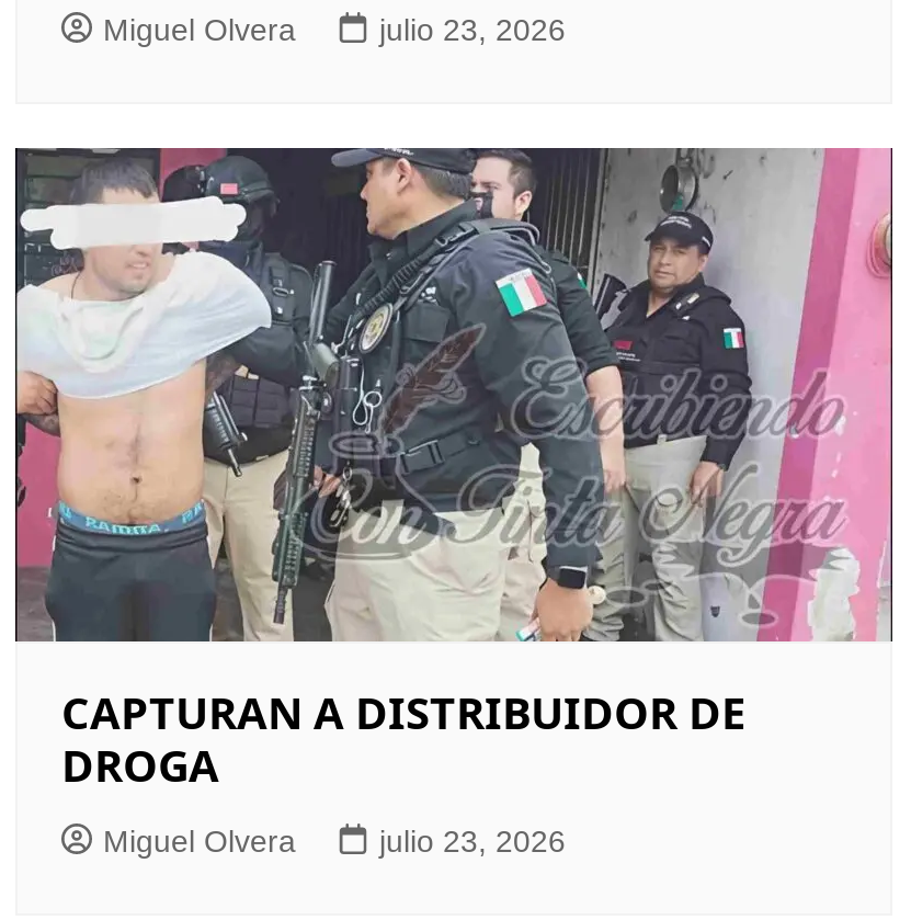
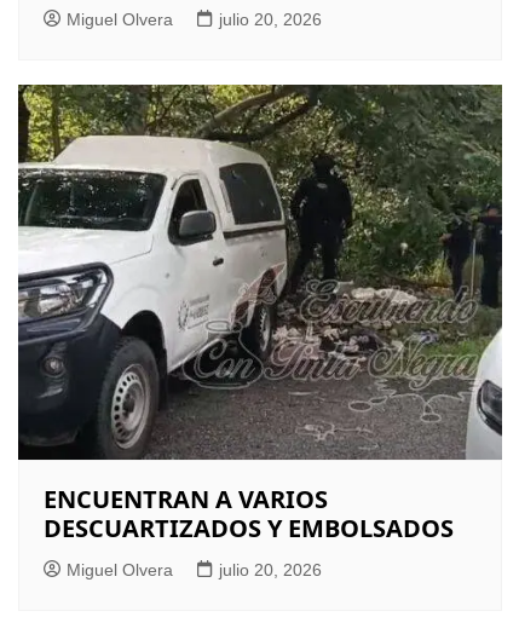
[379,11,566,46] julio 23, 2026 -> [219,9,322,29] julio 20, 2026
[15,146,895,794] [image] | CAPTURAN A DISTRIBUIDOR DE | DROGA -> [18,83,502,545] [image] | ENCUENTRAN A VARIOS | DESCUARTIZADOS Y EMBOLSADOS
[379,823,566,858] julio 23, 2026 -> [219,561,322,580] julio 20, 2026

